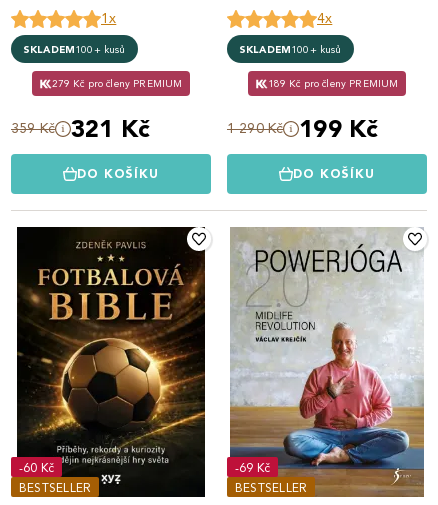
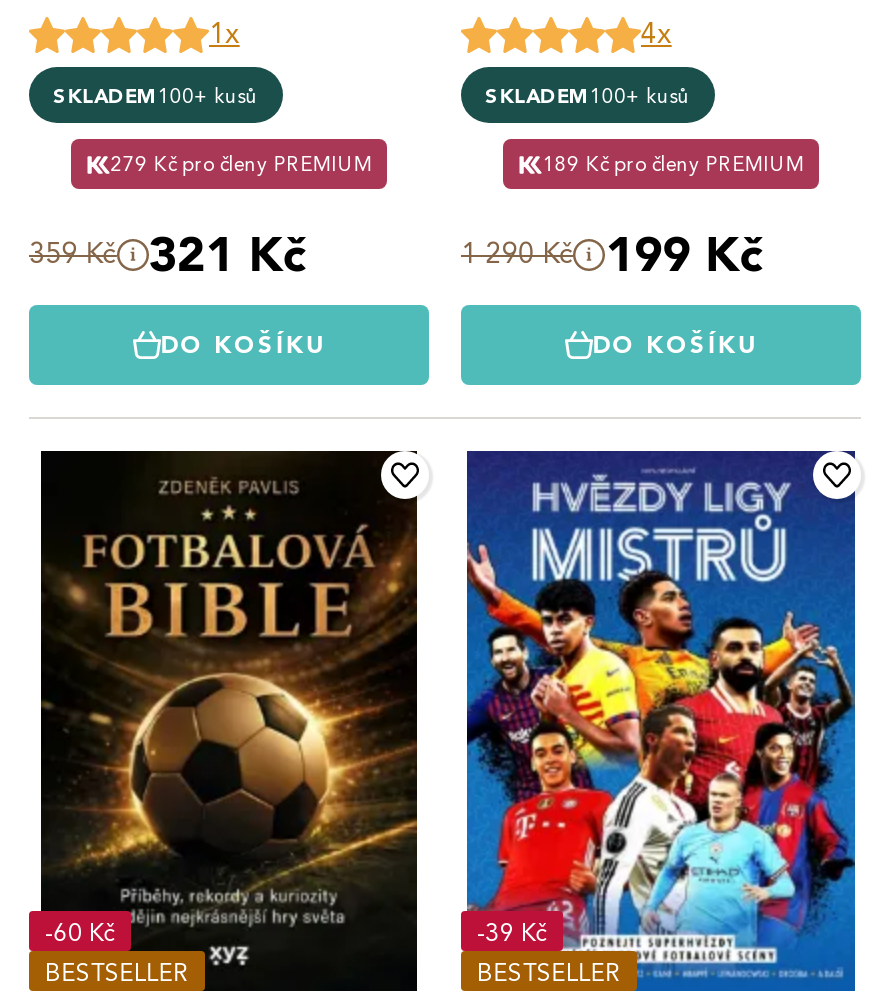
[229,227,425,498] [image] | -69 Kč -> [465,449,857,993] [image] | -39 Kč

